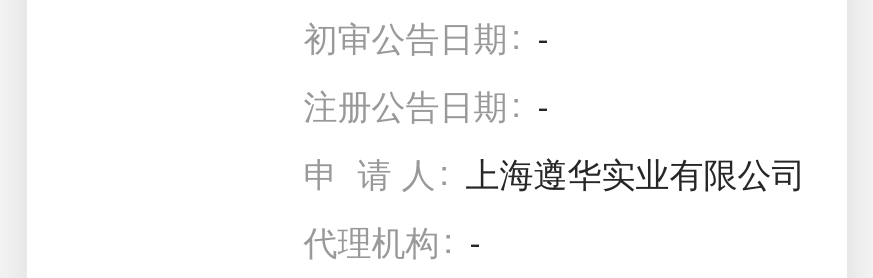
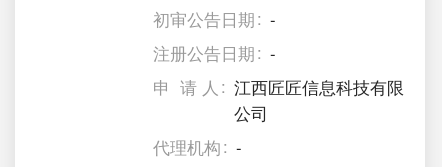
[466,149,806,197] 上海遵华实业有限公司 -> [234,75,404,125] 江西匠匠信息科技有限 | 公司

